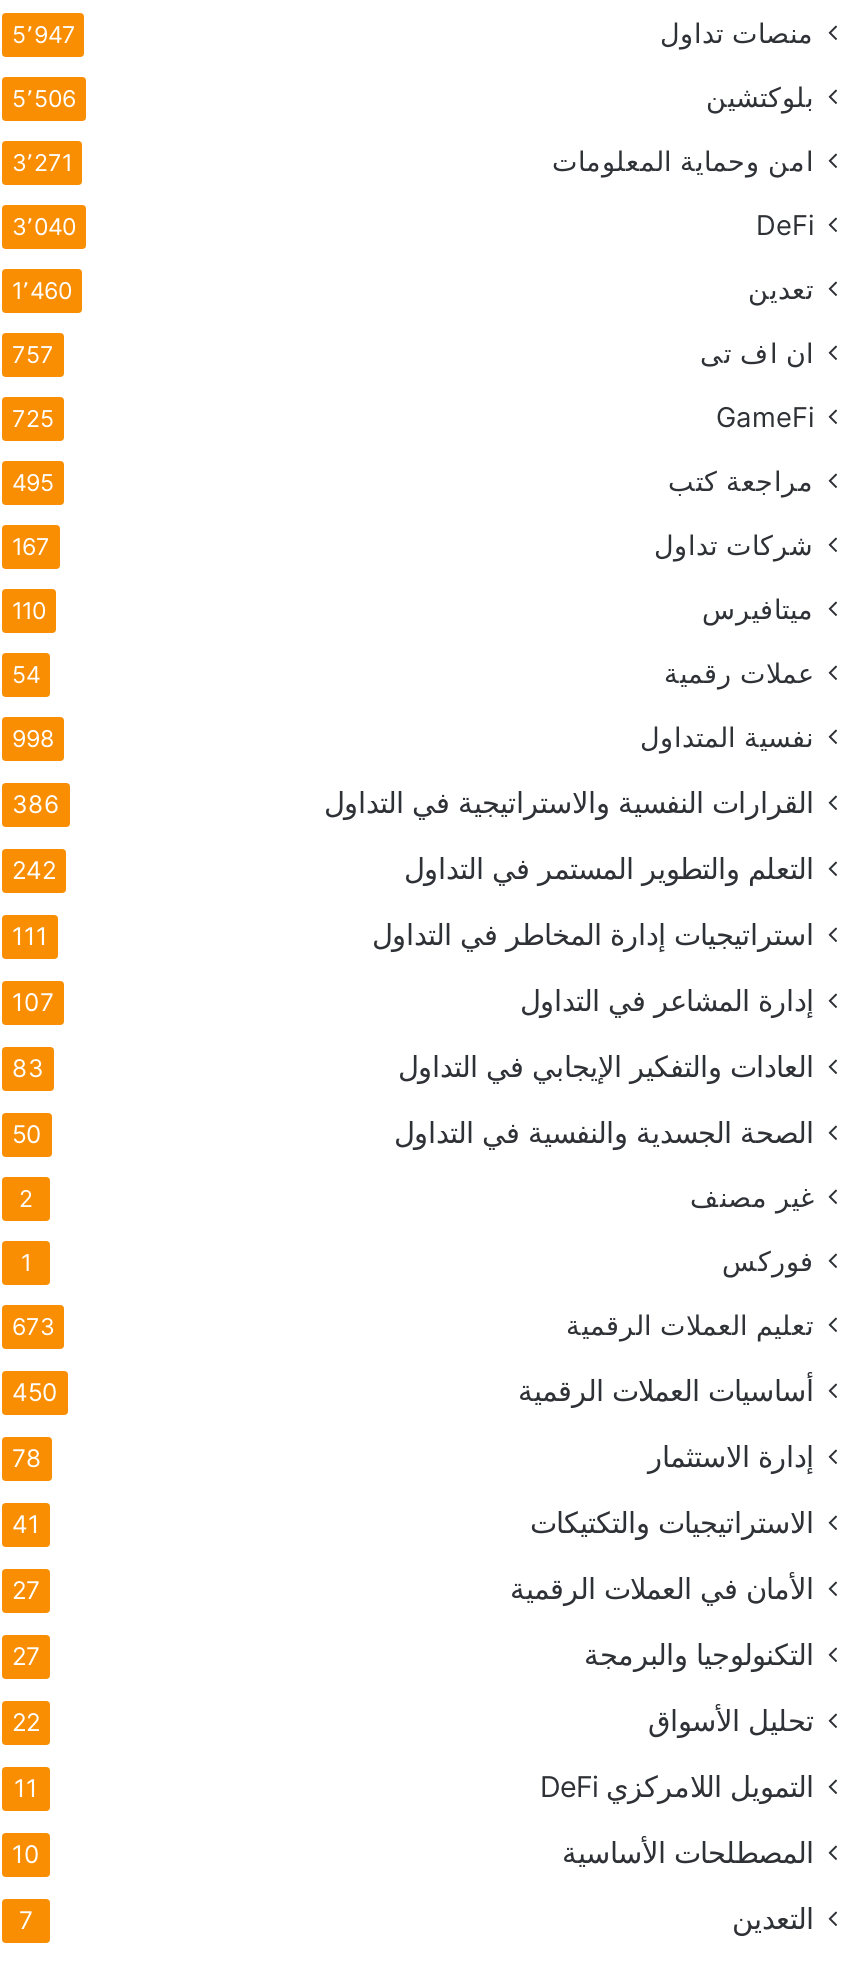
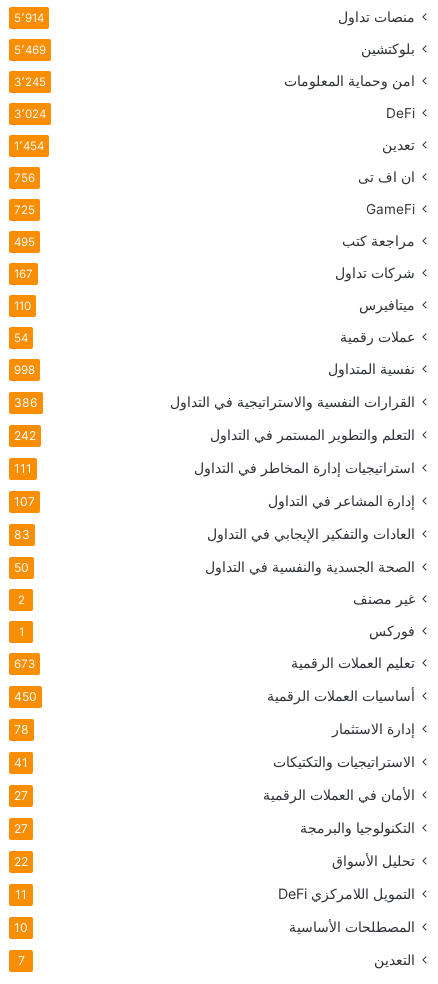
[12,21,74,49] 5٬947 -> [14,11,44,25] 5٬914
[12,85,76,113] 5٬506 -> [14,43,46,57] 5٬469
[12,149,72,177] 3٬271 -> [14,75,46,89] 3٬245
[12,213,76,241] 3٬040 -> [14,107,46,121] 3٬024
[12,277,72,305] 1٬460 -> [14,139,44,153] 1٬454
[12,341,54,369] 757 -> [14,171,35,185] 756

